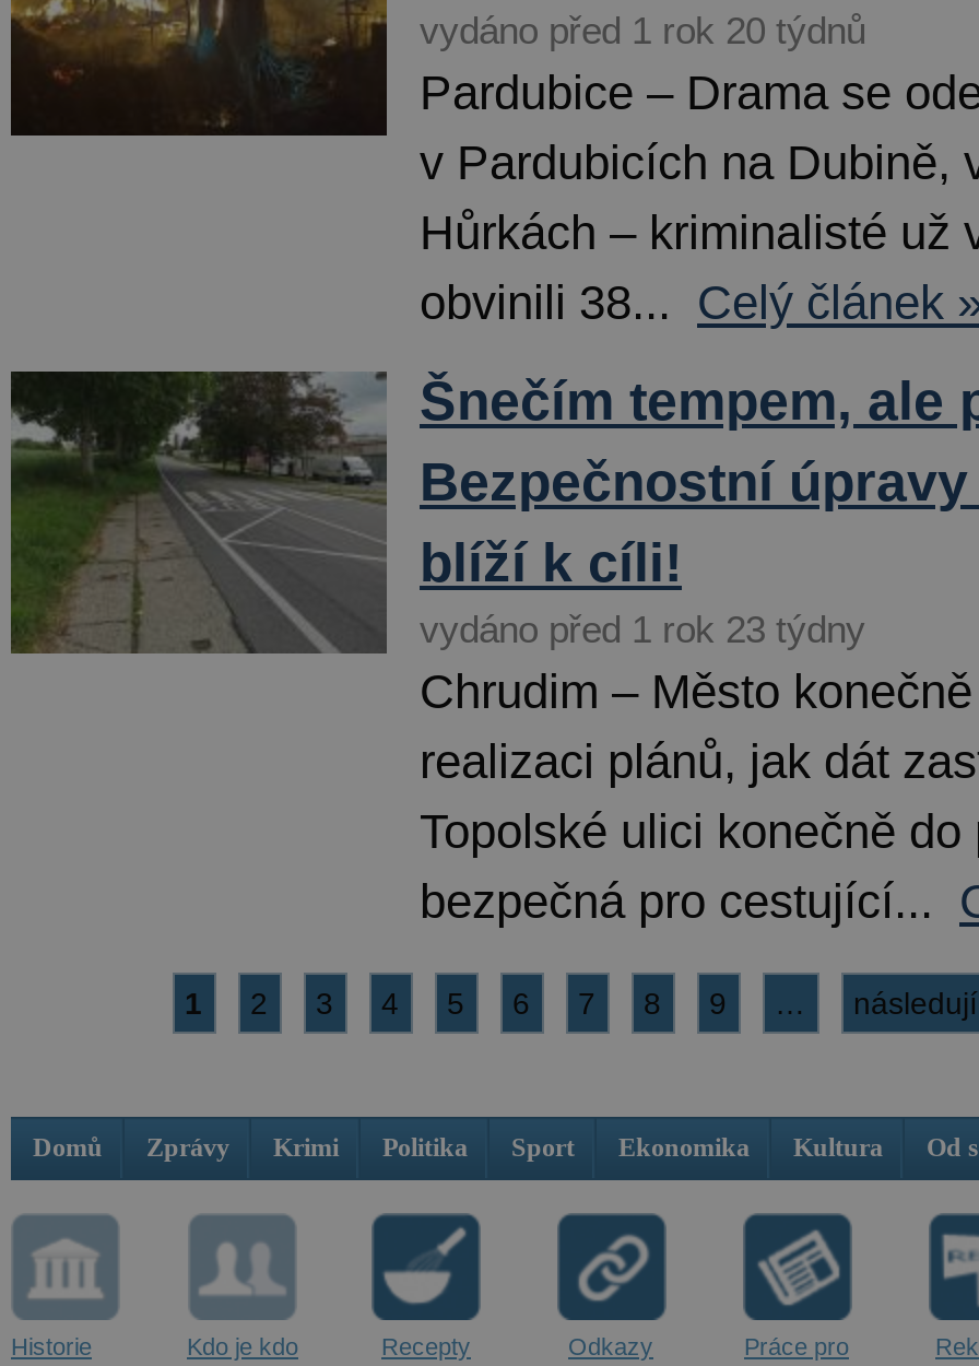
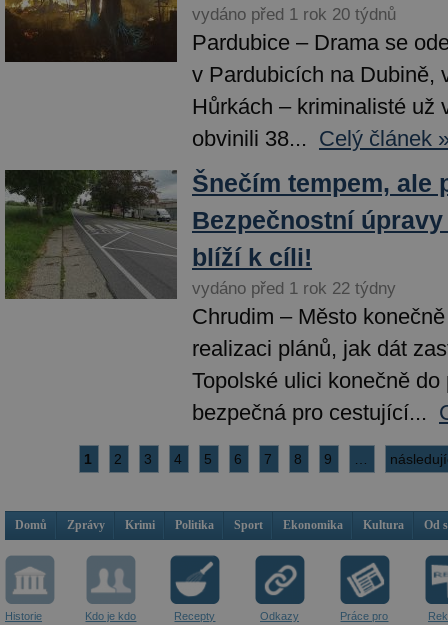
[420,608,865,651] vydáno před 1 rok 23 týdny -> [192,278,396,298] vydáno před 1 rok 22 týdny

